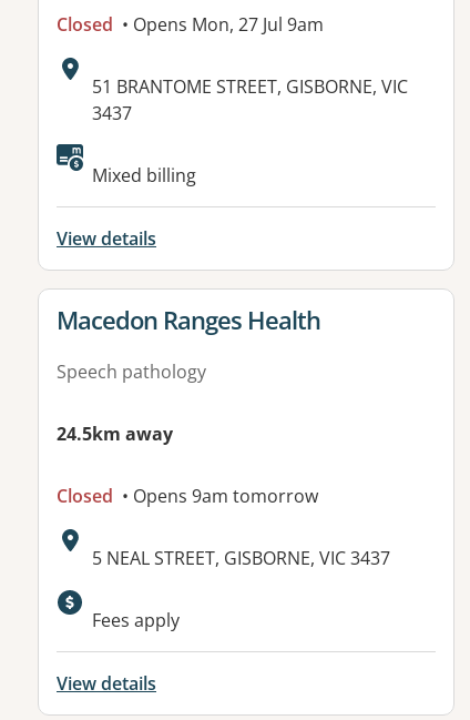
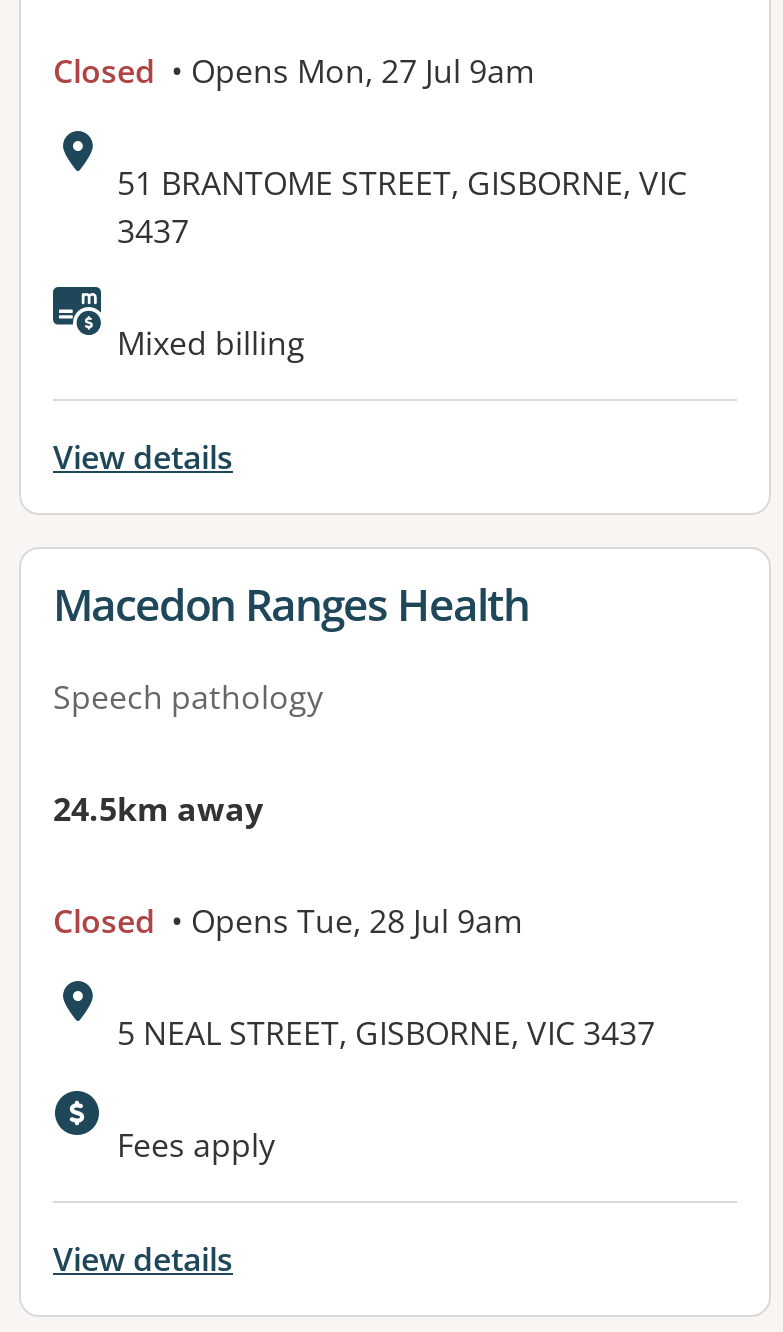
[57,484,318,509] Closed • Opens 9am tomorrow -> [53,900,523,944] Closed • Opens Tue, 28 Jul 9am

